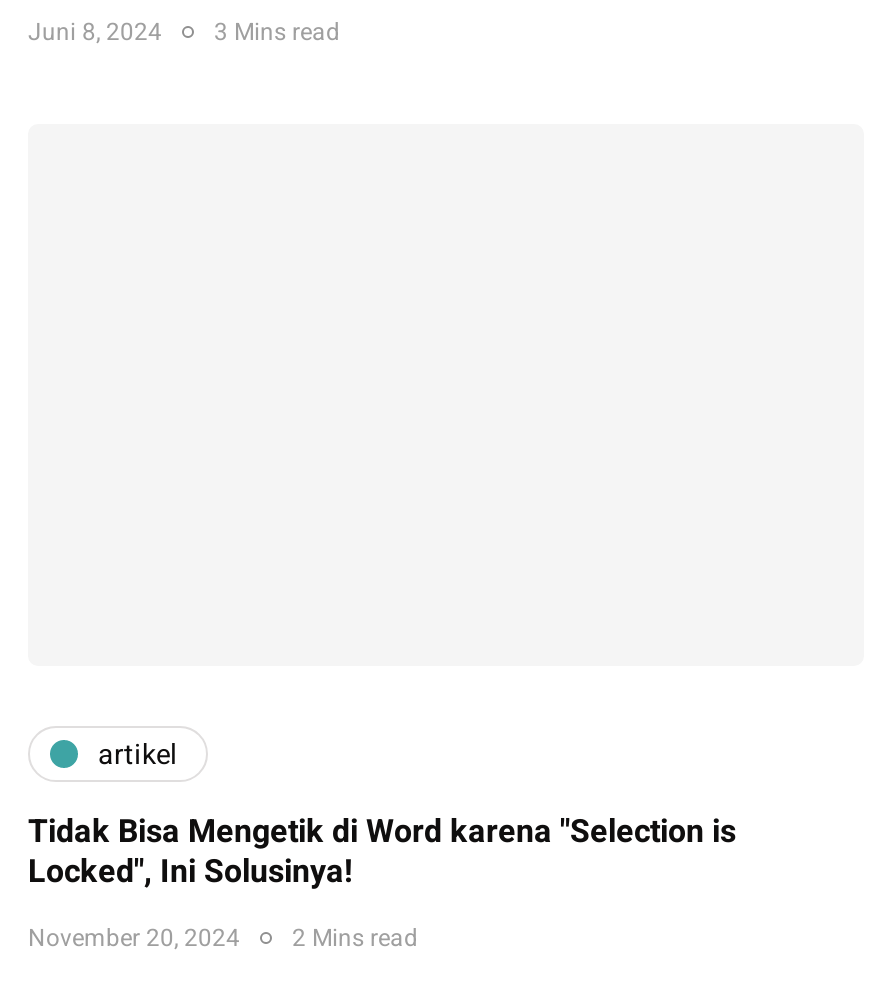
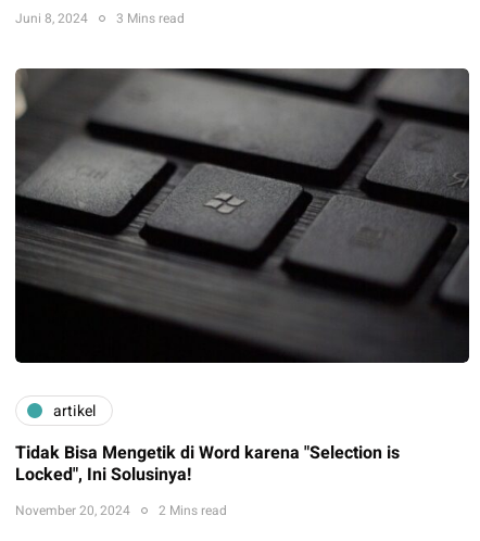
none -> [14,67,470,364] [image]

